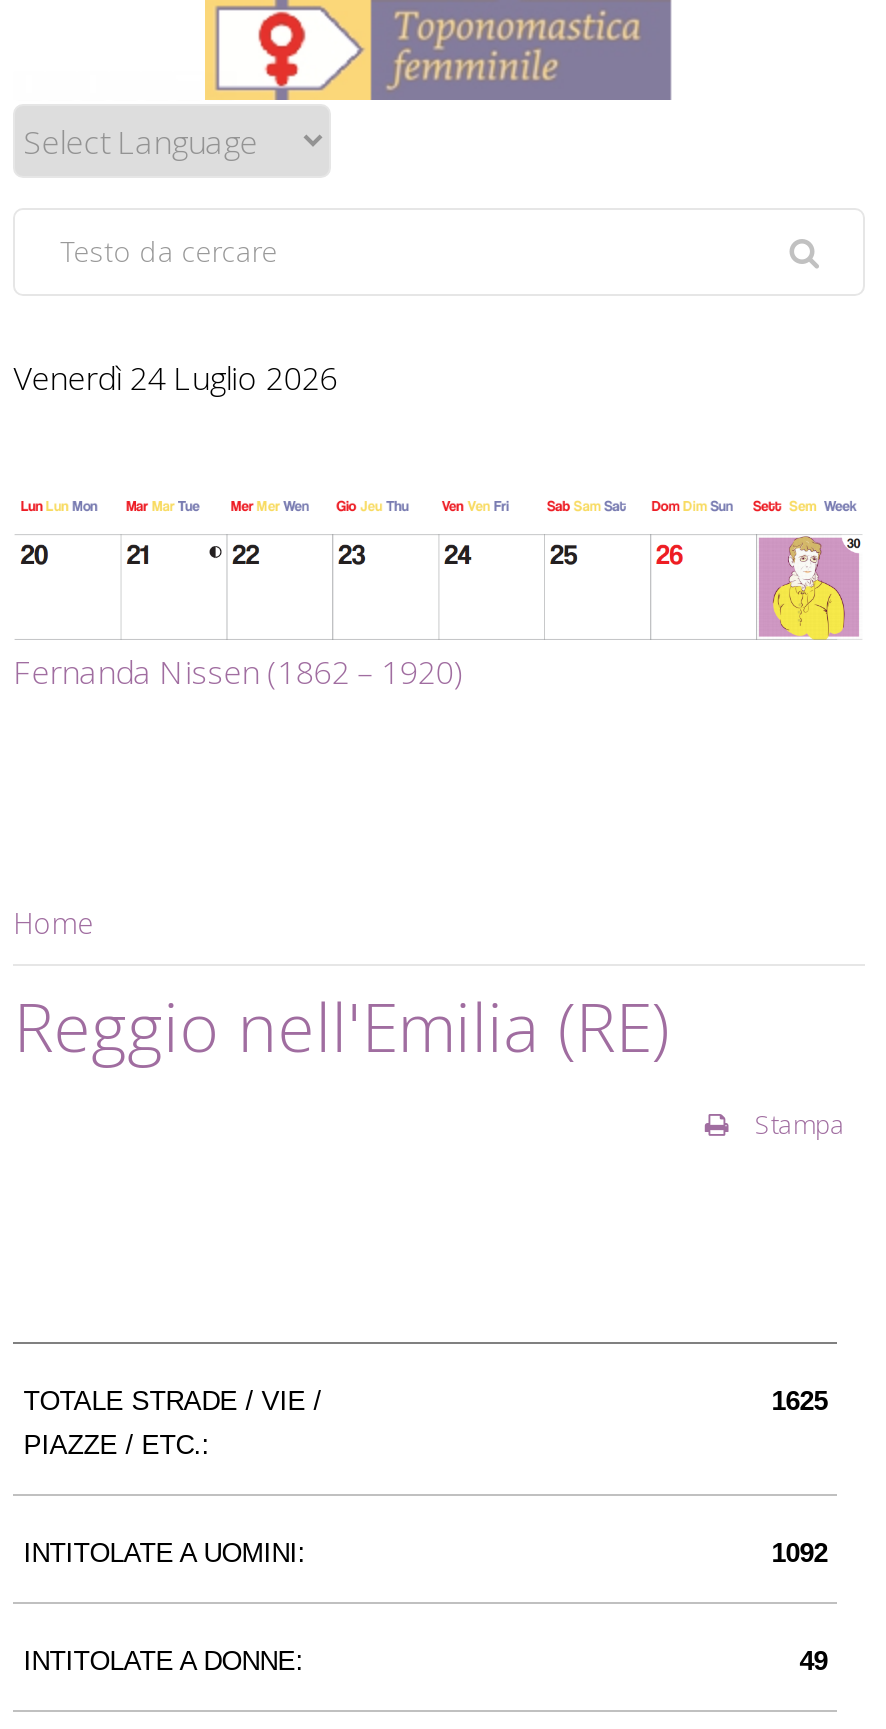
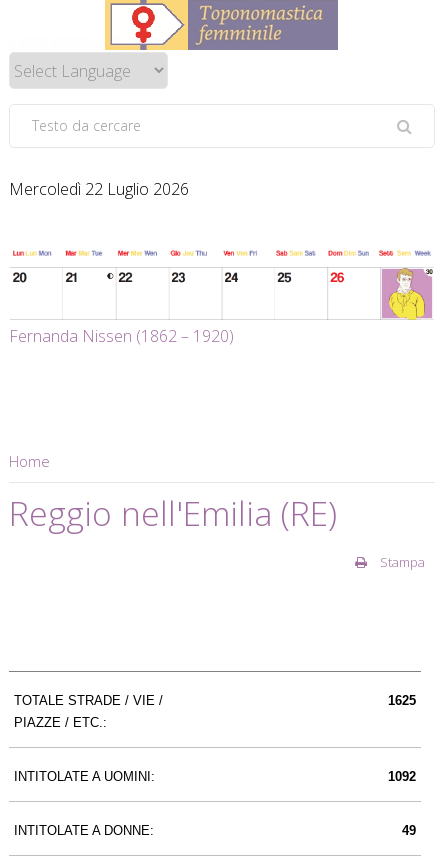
[13,356,337,400] Venerdì 24 Luglio 2026 -> [9,178,189,200] Mercoledì 22 Luglio 2026

